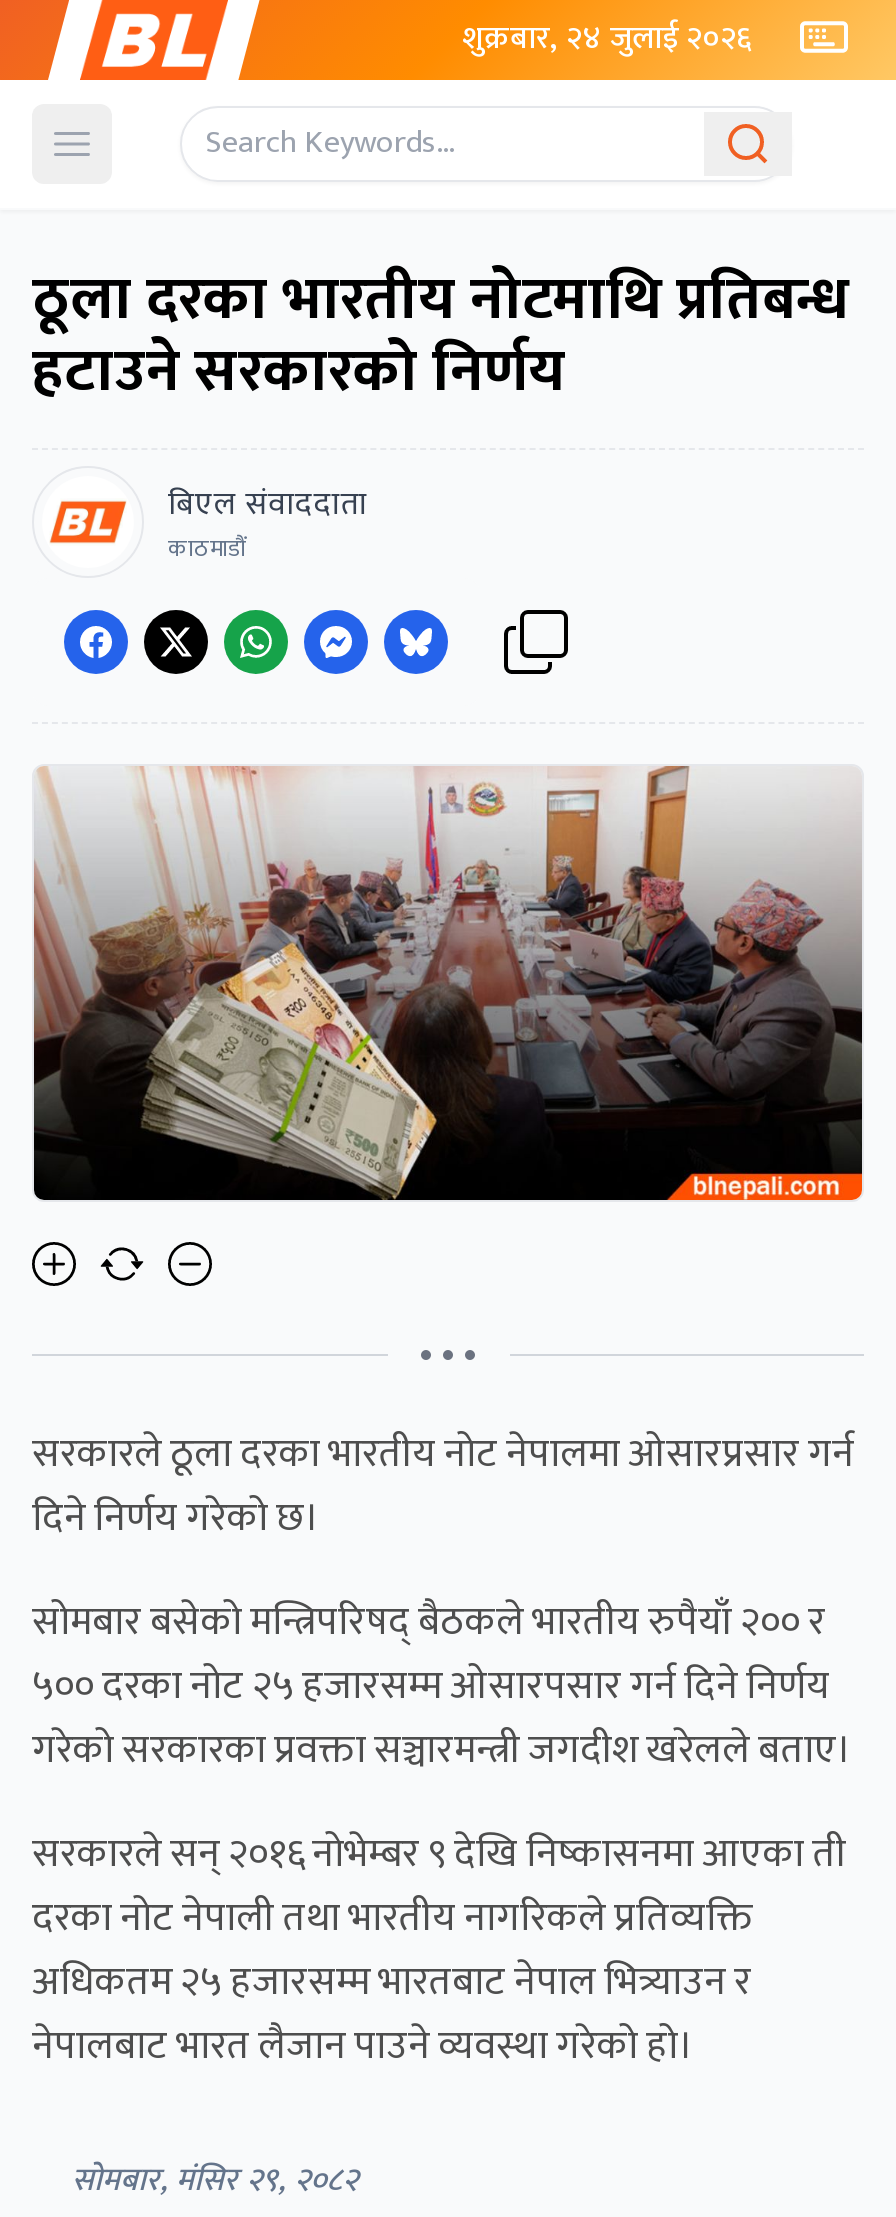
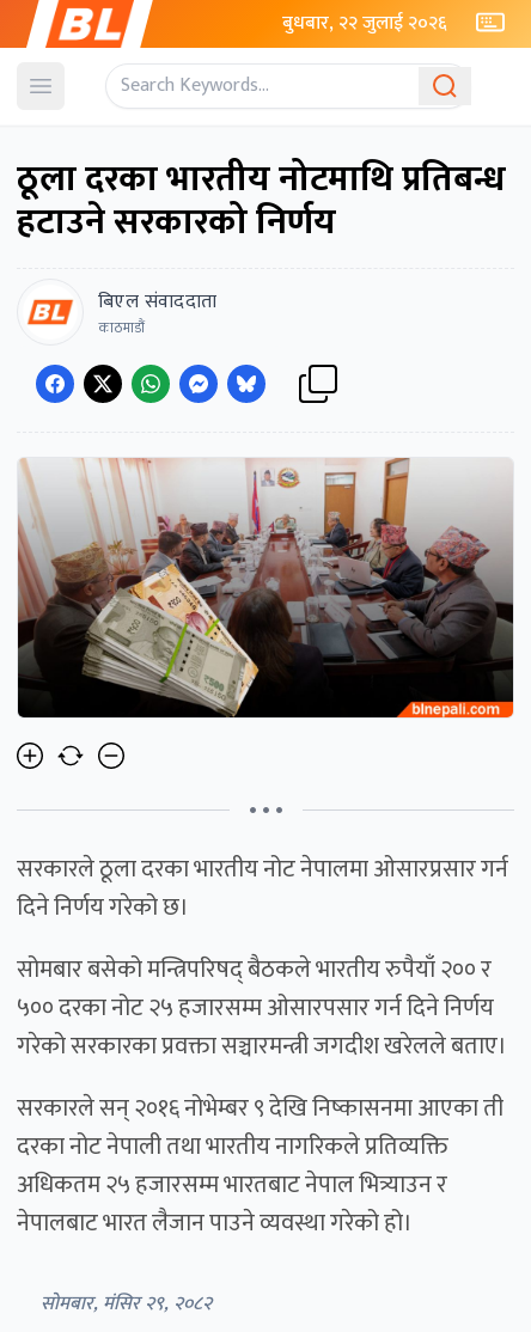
[462,12,752,66] शुक्रबार, २४ जुलाई २०२६ -> [282,7,447,39] बुधबार, २२ जुलाई २०२६

